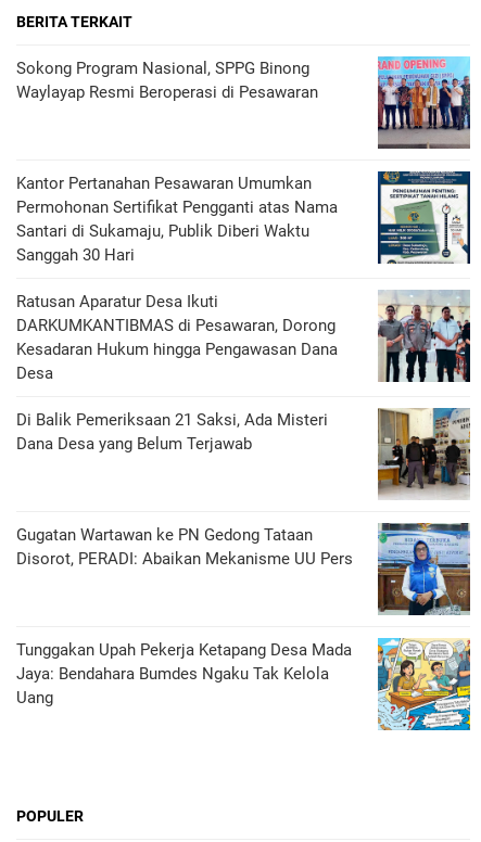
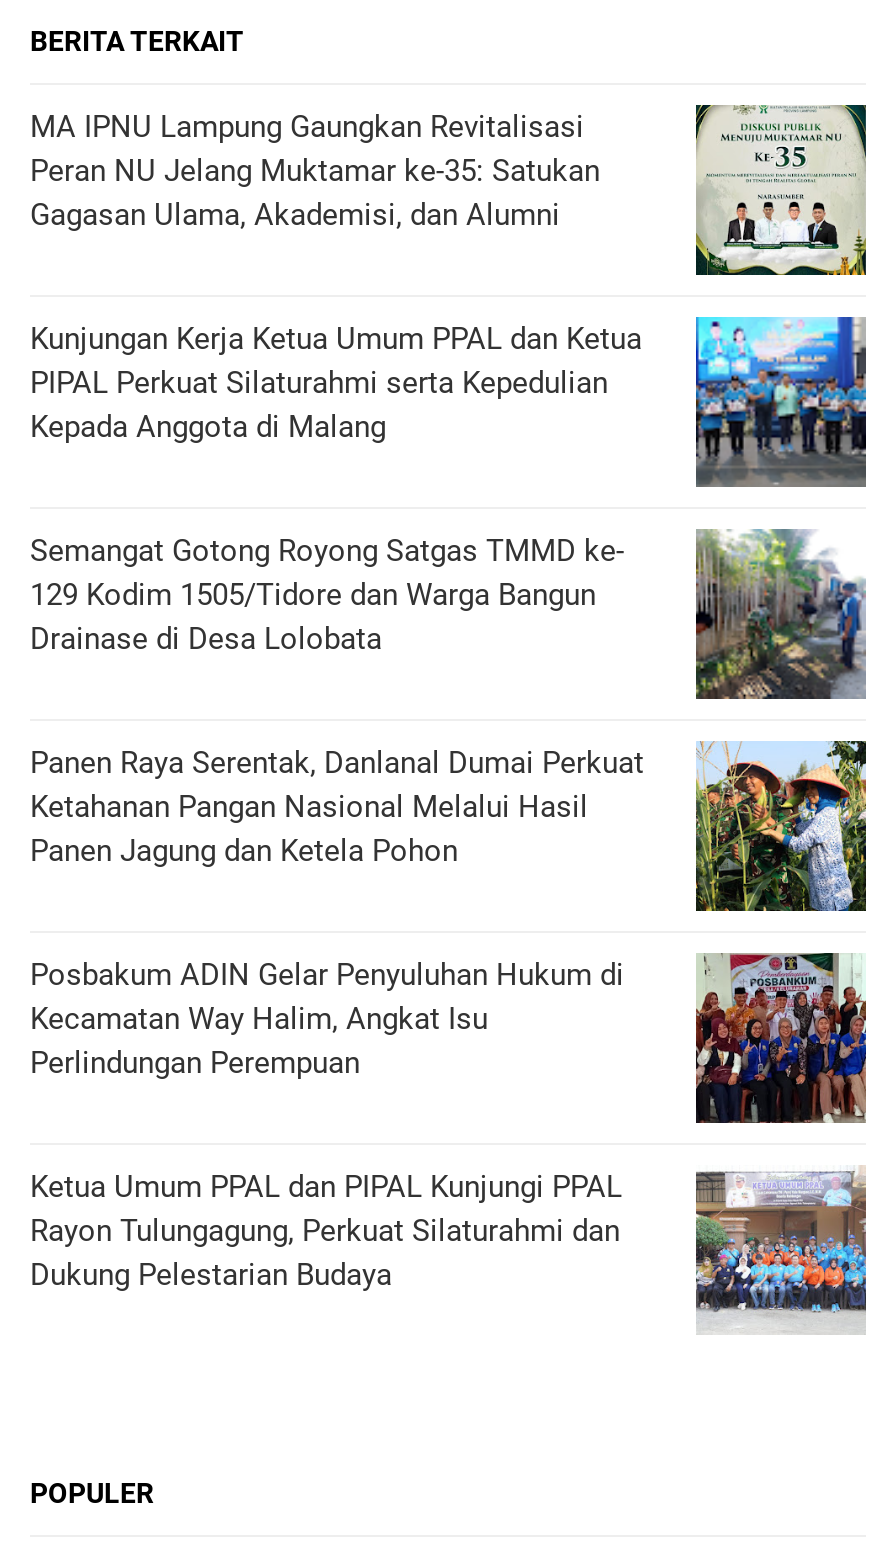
[16,59,318,102] Sokong Program Nasional, SPPG Binong | Waylayap Resmi Beroperasi di Pesawaran -> [30,109,600,233] MA IPNU Lampung Gaungkan Revitalisasi | Peran NU Jelang Muktamar ke-35: Satukan | Gagasan Ulama, Akademisi, dan Alumni
[377,55,471,149] [image] -> [694,103,868,277] [image]
[16,170,471,265] [image] | Kantor Pertanahan Pesawaran Umumkan | Permohonan Sertifikat Pengganti atas Nama | Santari di Sukamaju, Publik Diberi Waktu | Sanggah 30 Hari -> [30,315,868,489] [image] | Kunjungan Kerja Ketua Umum PPAL dan Ketua | PIPAL Perkuat Silaturahmi serta Kepedulian | Kepada Anggota di Malang
[16,290,471,383] [image] | Ratusan Aparatur Desa Ikuti | DARKUMKANTIBMAS di Pesawaran, Dorong | Kesadaran Hukum hingga Pengawasan Dana | Desa -> [30,527,866,701] [image] | Semangat Gotong Royong Satgas TMMD ke- | 129 Kodim 1505/Tidore dan Warga Bangun | Drainase di Desa Lolobata
[16,410,328,454] Di Balik Pemeriksaan 21 Saksi, Ada Misteri | Dana Desa yang Belum Terjawab -> [30,745,644,869] Panen Raya Serentak, Danlanal Dumai Perkuat | Ketahanan Pangan Nasional Melalui Hasil | Panen Jagung dan Ketela Pohon
[378,407,470,500] [image] -> [694,739,868,913] [image]
[16,522,470,616] [image] | Gugatan Wartawan ke PN Gedong Tataan | Disorot, PERADI: Abaikan Mekanisme UU Pers -> [30,951,868,1125] [image] | Posbakum ADIN Gelar Penyuluhan Hukum di | Kecamatan Way Halim, Angkat Isu | Perlindungan Perempuan
[16,637,471,731] [image] | Tunggakan Upah Pekerja Ketapang Desa Mada | Jaya: Bendahara Bumdes Ngaku Tak Kelola | Uang -> [30,1169,868,1335] [image] | Ketua Umum PPAL dan PIPAL Kunjungi PPAL | Rayon Tulungagung, Perkuat Silaturahmi dan | Dukung Pelestarian Budaya

